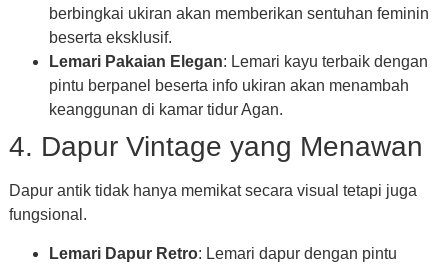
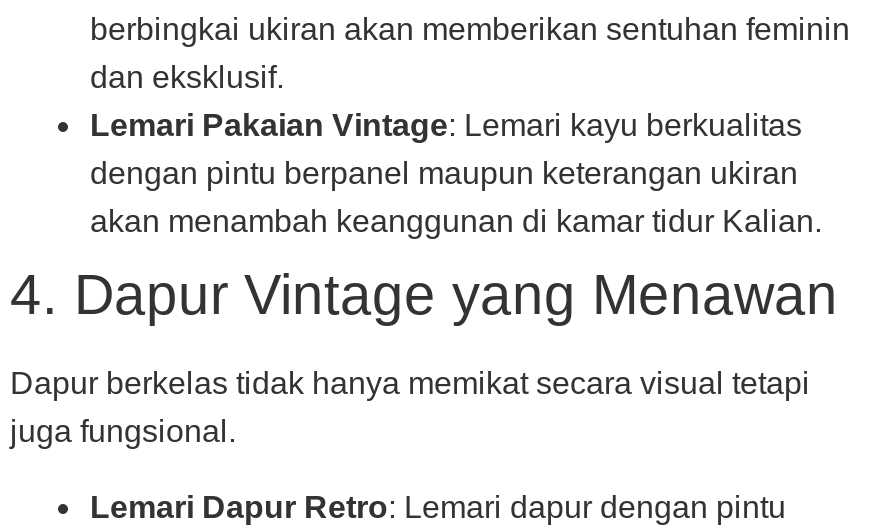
[49,29,428,118] beserta eksklusif. | Lemari Pakaian Elegan: Lemari kayu terbaik dengan | pintu berpanel beserta info ukiran akan menambah | keanggunan di kamar tidur Agan. -> [90,59,822,237] dan eksklusif. | Lemari Pakaian Vintage: Lemari kayu berkualitas | dengan pintu berpanel maupun keterangan ukiran | akan menambah keanggunan di kamar tidur Kalian.
[9,182,417,223] Dapur antik tidak hanya memikat secara visual tetapi juga | fungsional. -> [10,365,810,447] Dapur berkelas tidak hanya memikat secara visual tetapi | juga fungsional.

